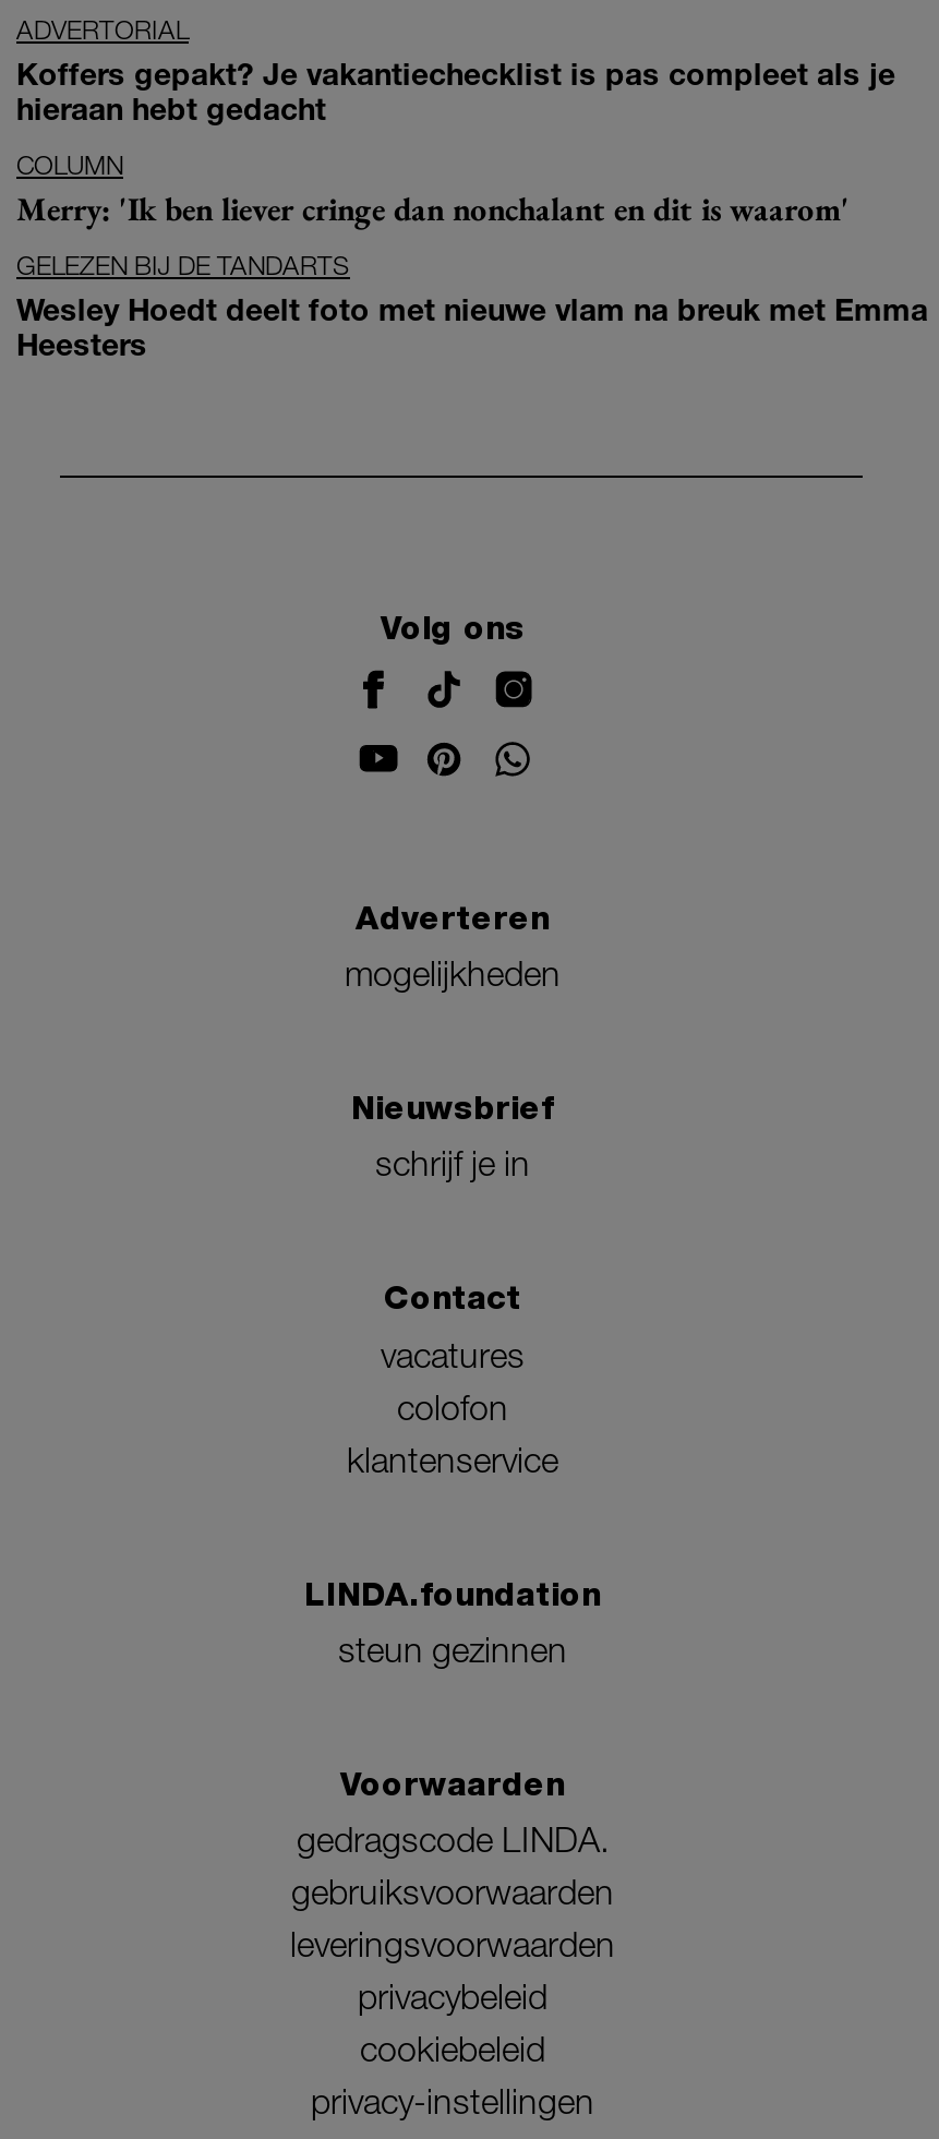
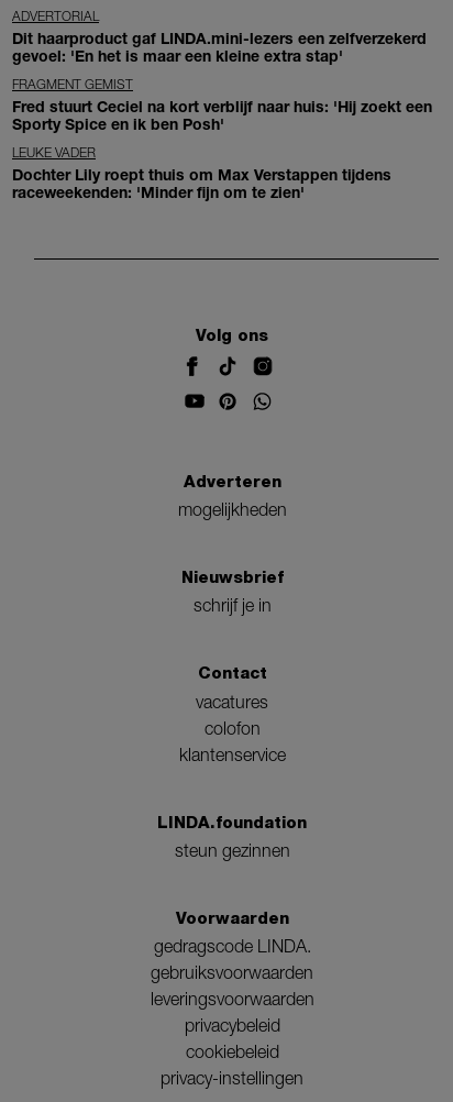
[16,55,895,127] Koffers gepakt? Je vakantiechecklist is pas compleet als je | hieraan hebt gedacht -> [12,29,427,65] Dit haarproduct gaf LINDA.mini-lezers een zelfverzekerd | gevoel: 'En het is maar een kleine extra stap'
[16,149,850,229] COLUMN | Merry: 'Ik ben liever cringe dan nonchalant en dit is waarom' -> [12,76,432,133] FRAGMENT GEMIST | Fred stuurt Ceciel na kort verblijf naar huis: 'Hij zoekt een | Sporty Spice en ik ben Posh'
[16,249,928,362] GELEZEN BIJ DE TANDARTS | Wesley Hoedt deelt foto met nieuwe vlam na breuk met Emma | Heesters -> [12,144,391,201] LEUKE VADER | Dochter Lily roept thuis om Max Verstappen tijdens | raceweekenden: 'Minder fijn om te zien'

